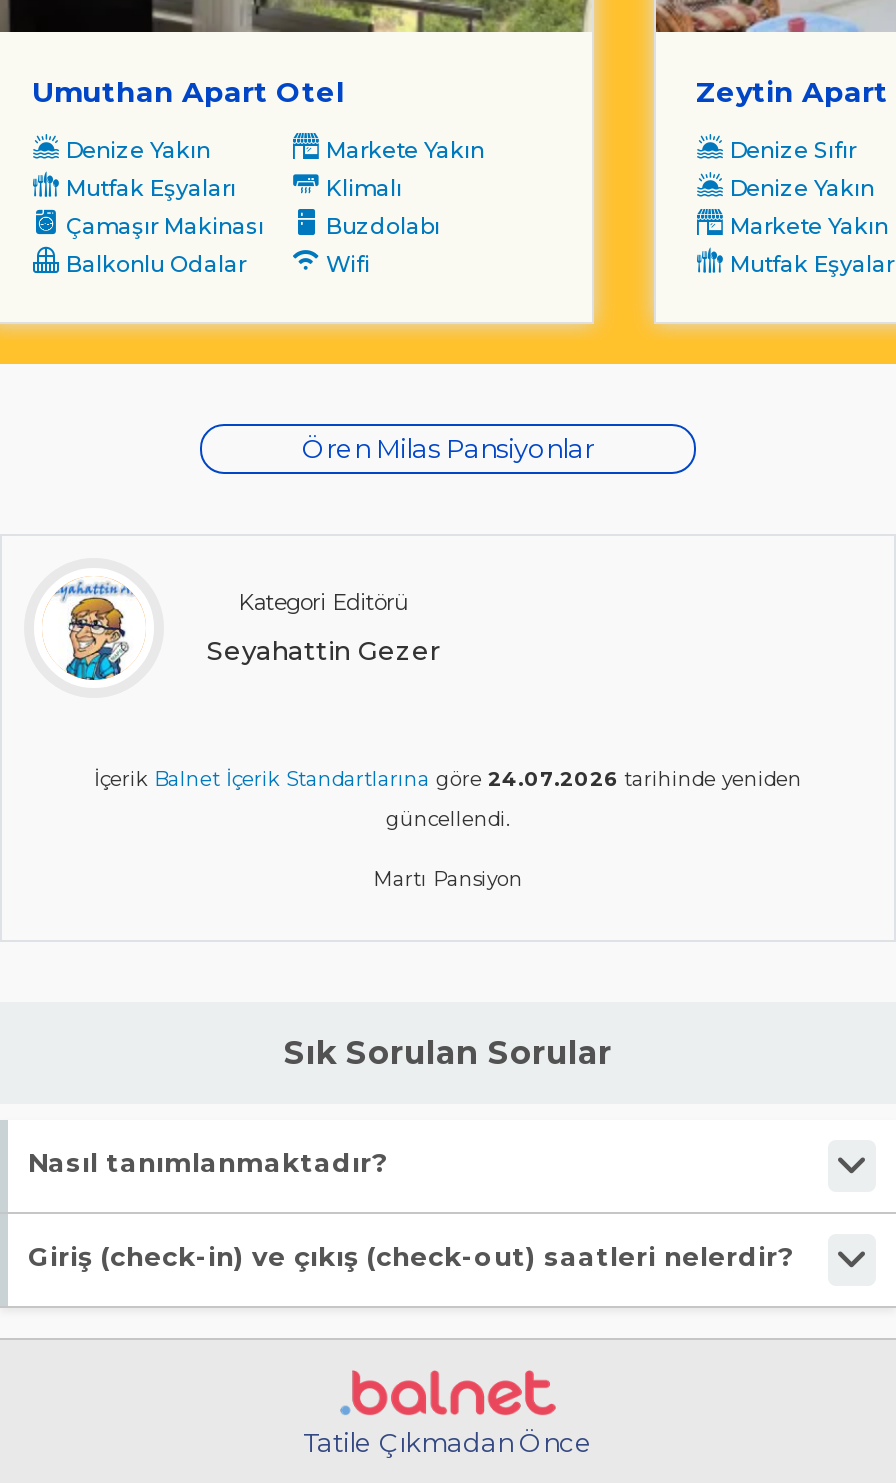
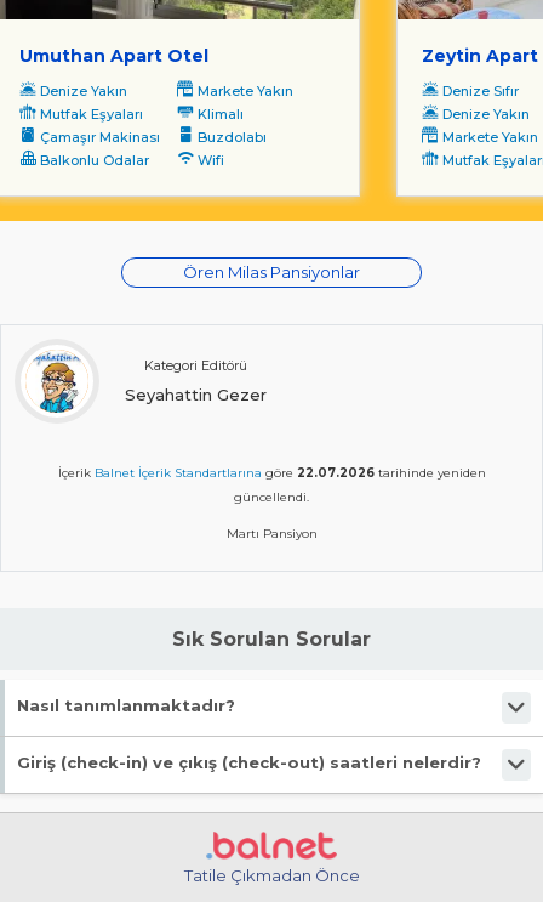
[94,765,802,791] İçerik Balnet İçerik Standartlarına göre 24.07.2026 tarihinde yeniden -> [58,465,485,480] İçerik Balnet İçerik Standartlarına göre 22.07.2026 tarihinde yeniden

